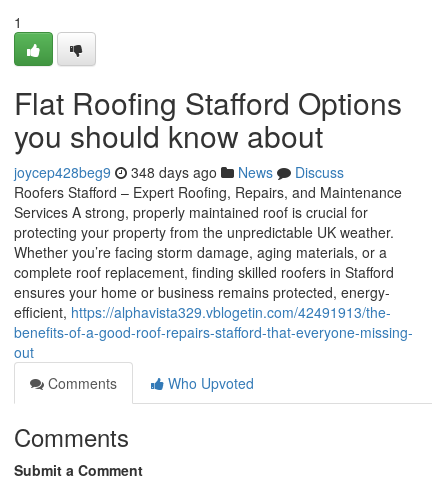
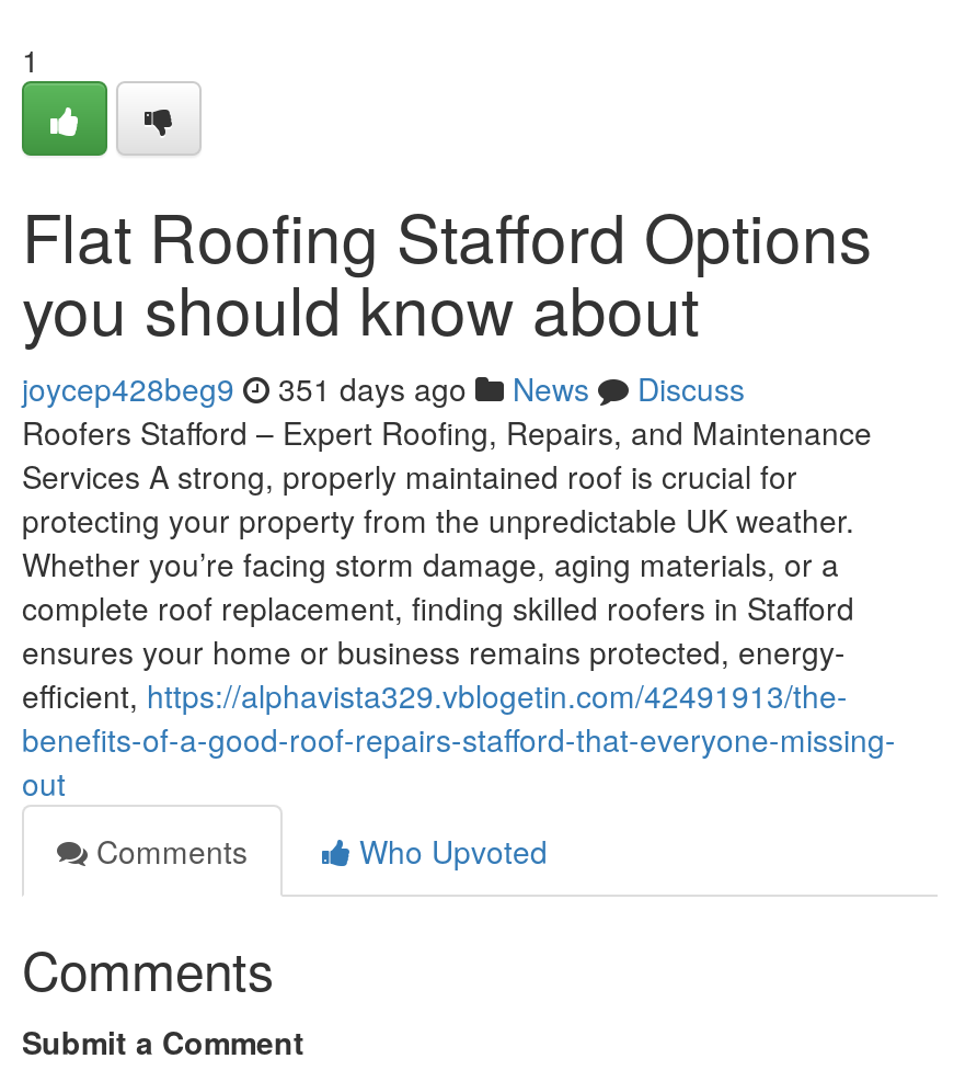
[14,162,344,182] joycep428beg9 348 days ago News Discuss -> [22,366,745,410] joycep428beg9 351 days ago News Discuss

